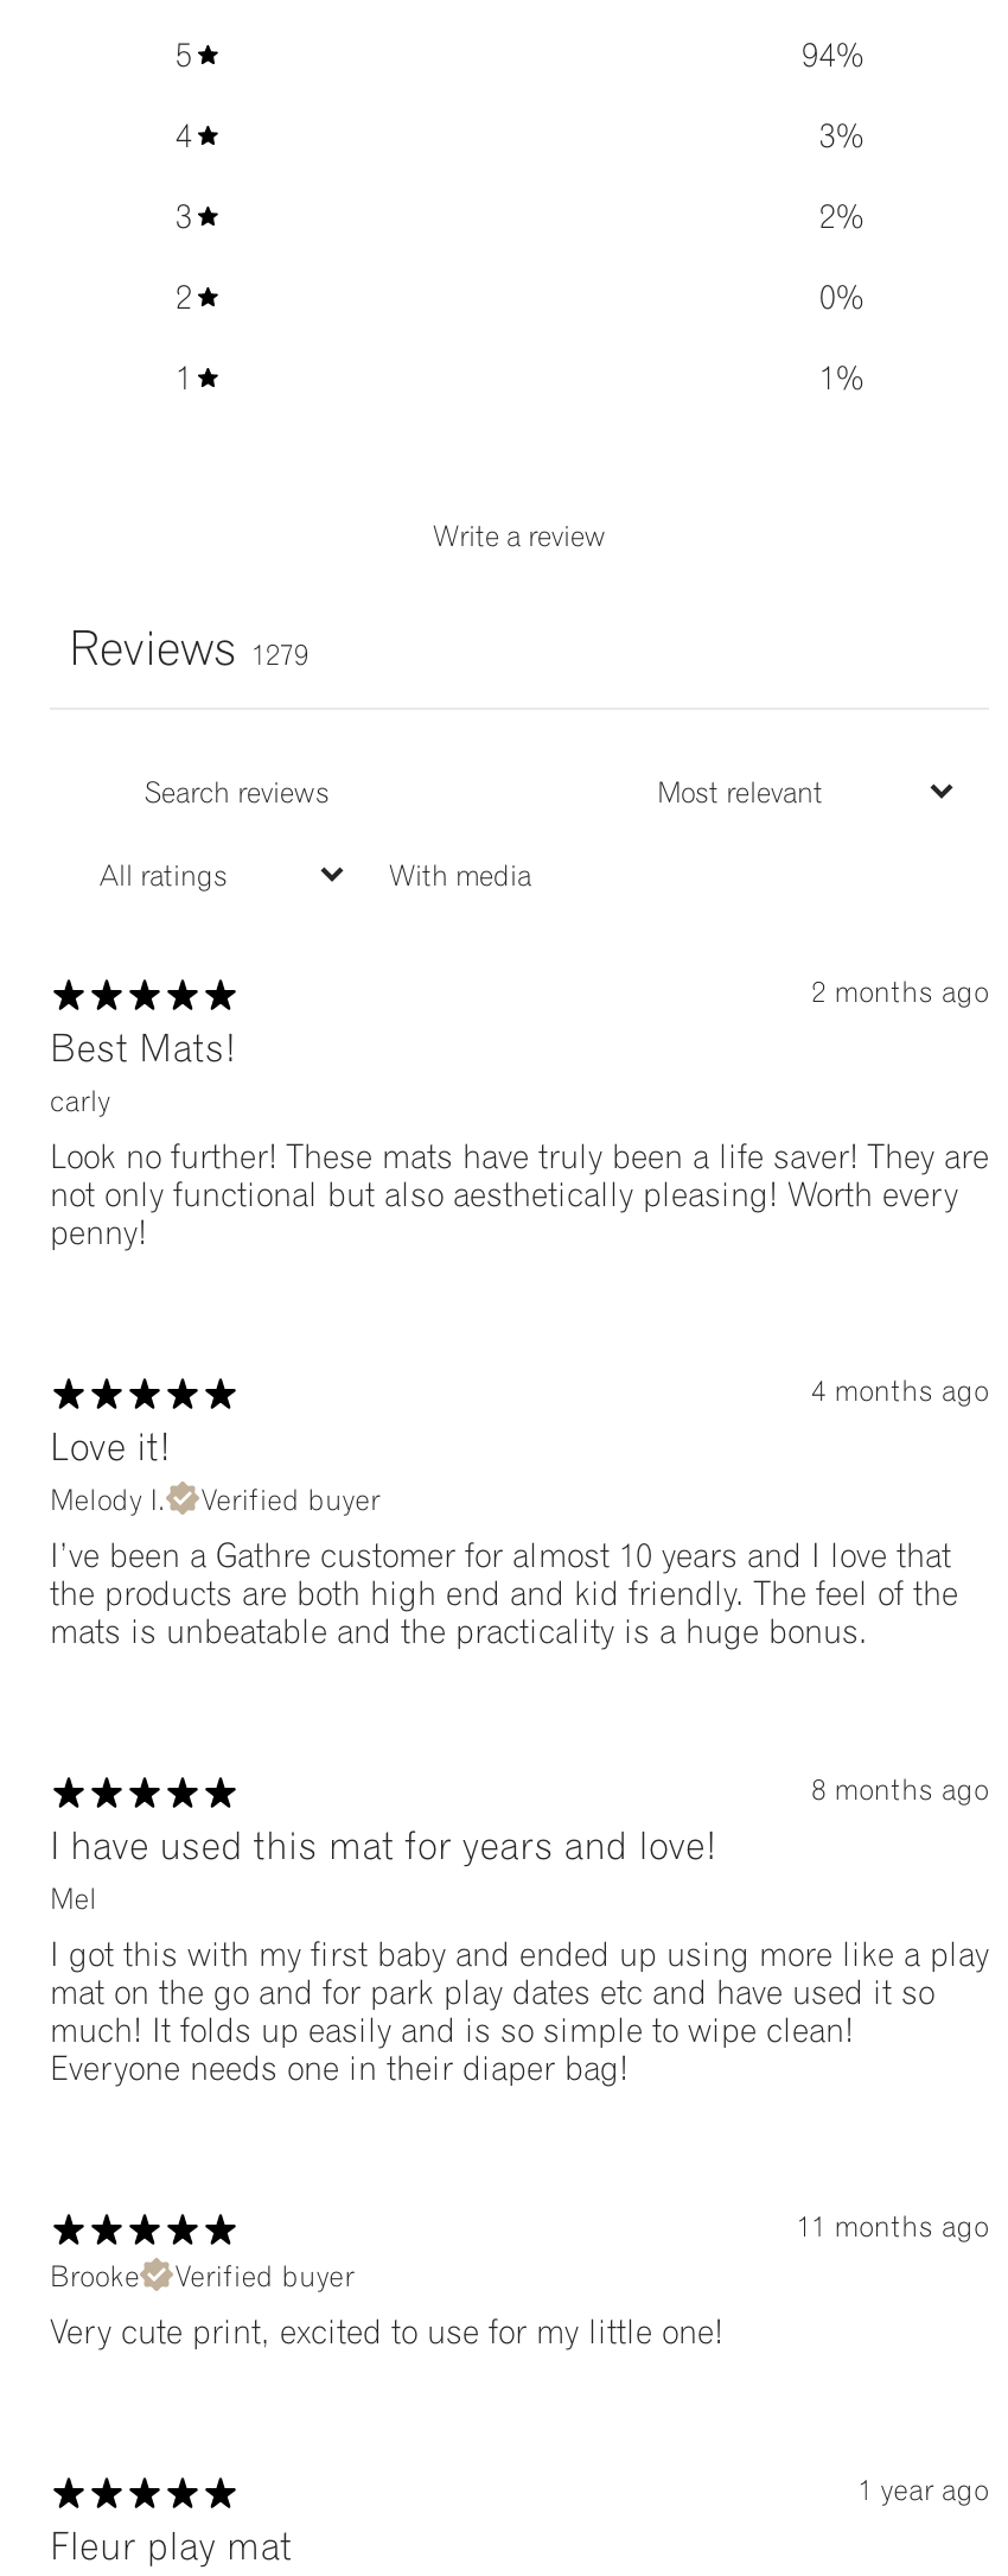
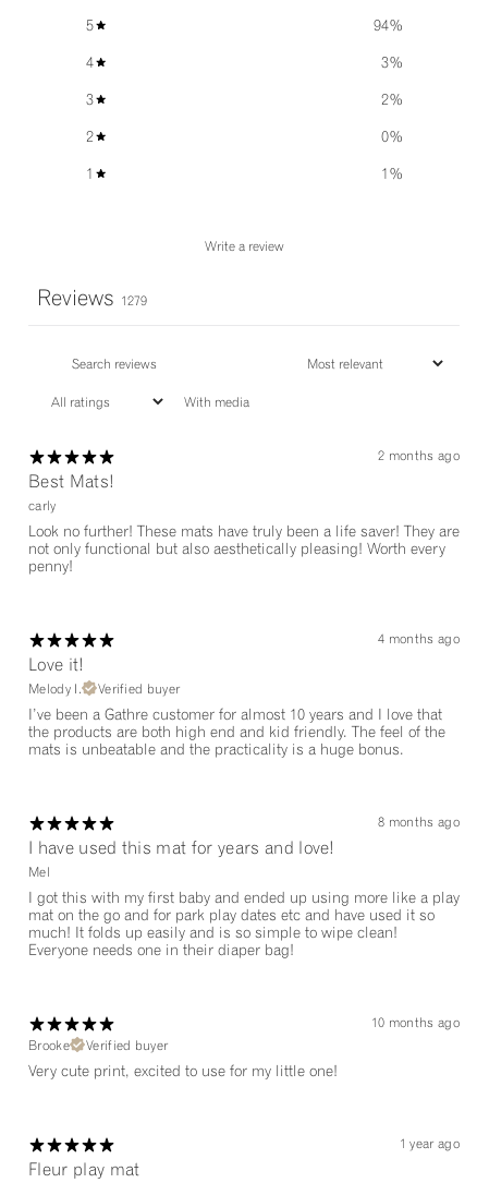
[796,2209,989,2245] 11 months ago -> [371,1015,460,1031] 10 months ago

